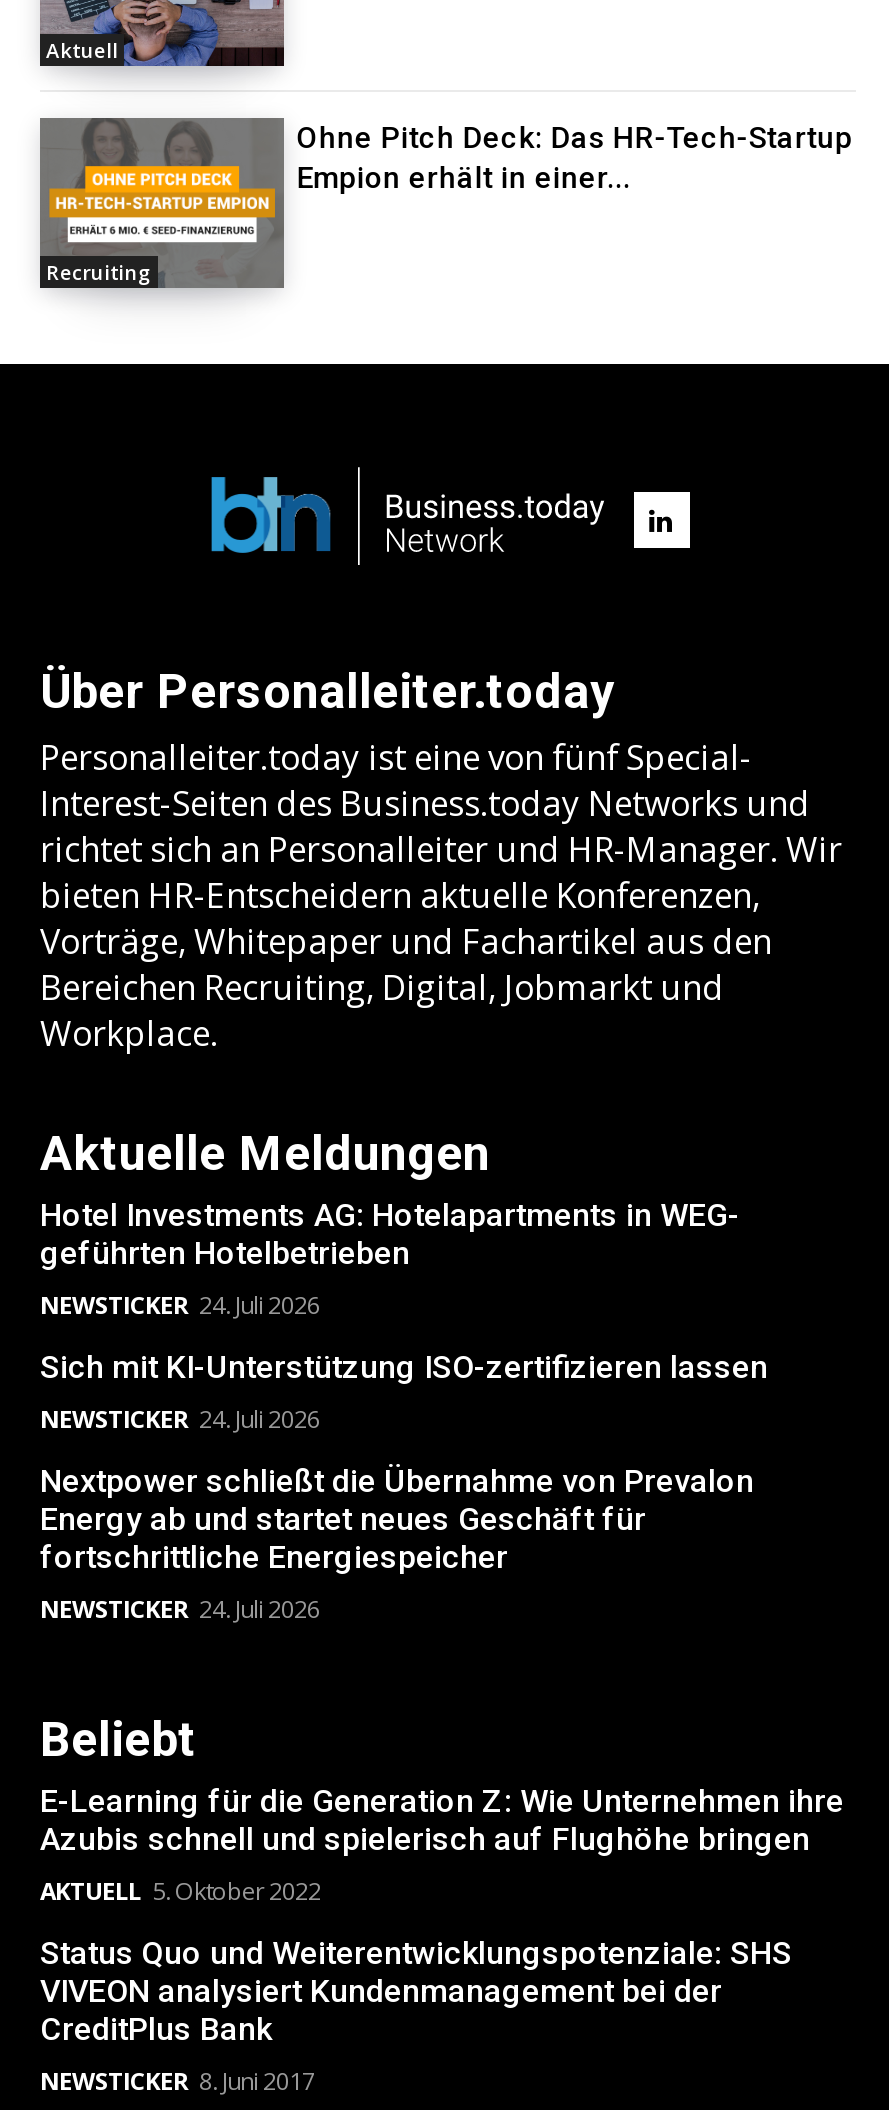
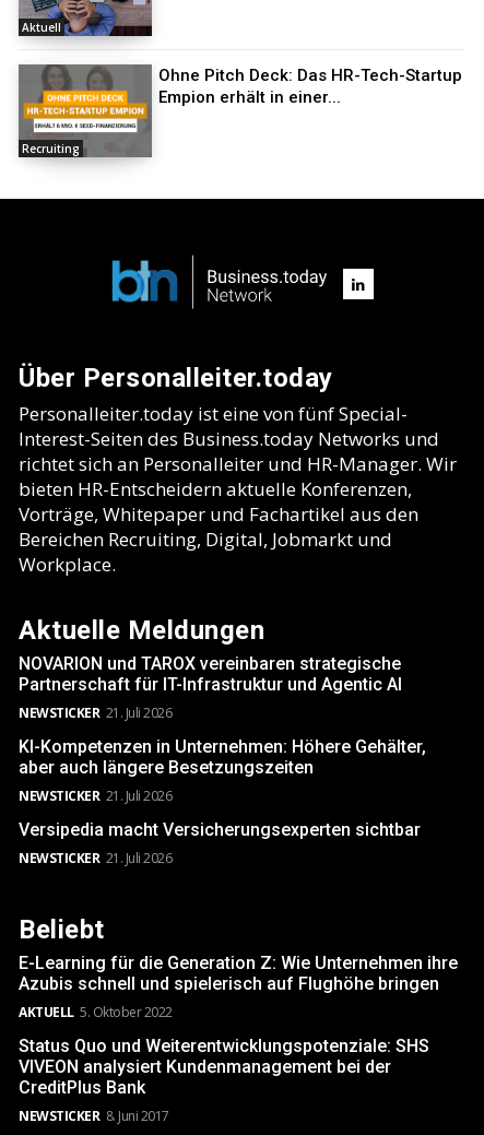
[40,1197,740,1323] Hotel Investments AG: Hotelapartments in WEG- | geführten Hotelbetrieben | NEWSTICKER 24. Juli 2026 -> [19,654,402,722] NOVARION und TAROX vereinbaren strategische | Partnerschaft für IT-Infrastruktur und Agentic AI | NEWSTICKER 21. Juli 2026
[40,1349,768,1437] Sich mit KI-Unterstützung ISO-zertifizieren lassen | NEWSTICKER 24. Juli 2026 -> [19,737,426,805] KI-Kompetenzen in Unternehmen: Höhere Gehälter, | aber auch längere Besetzungszeiten | NEWSTICKER 21. Juli 2026
[40,1463,754,1627] Nextpower schließt die Übernahme von Prevalon | Energy ab und startet neues Geschäft für | fortschrittliche Energiespeicher | NEWSTICKER 24. Juli 2026 -> [19,820,421,868] Versipedia macht Versicherungsexperten sichtbar | NEWSTICKER 21. Juli 2026

